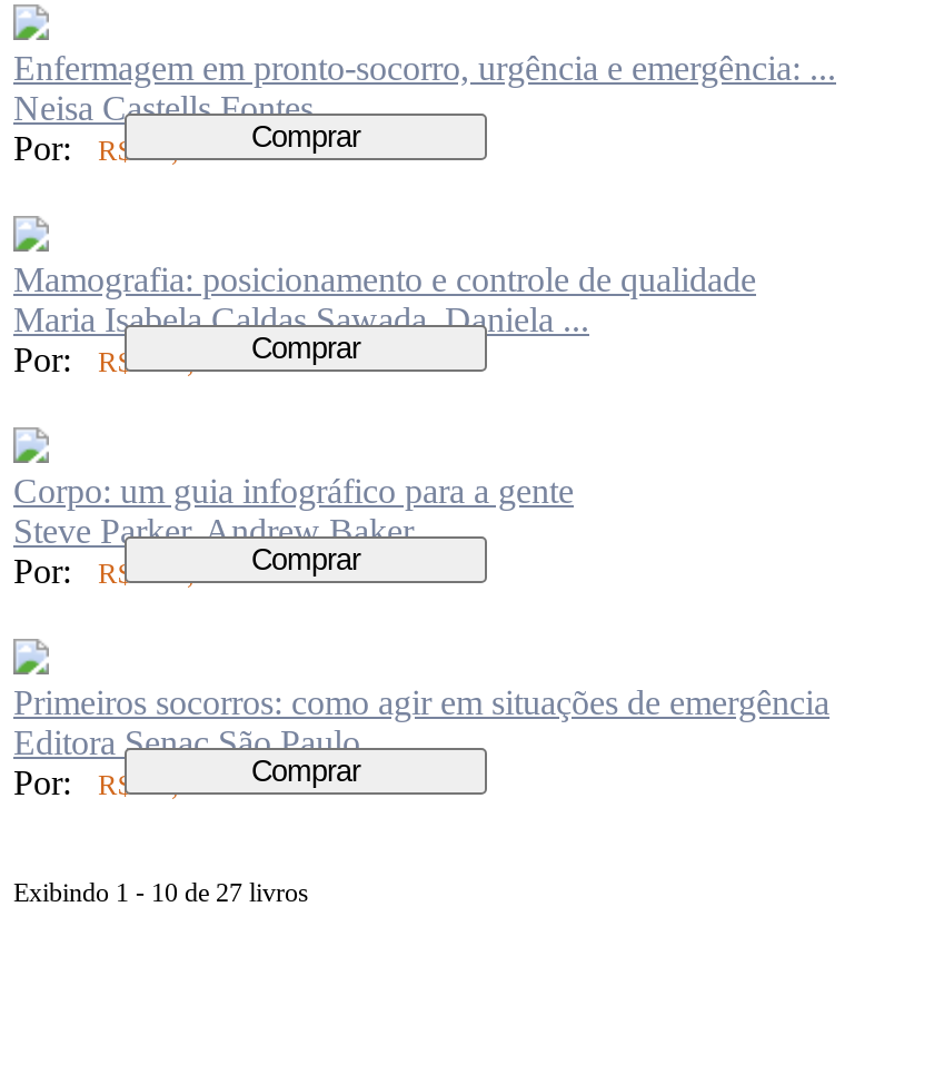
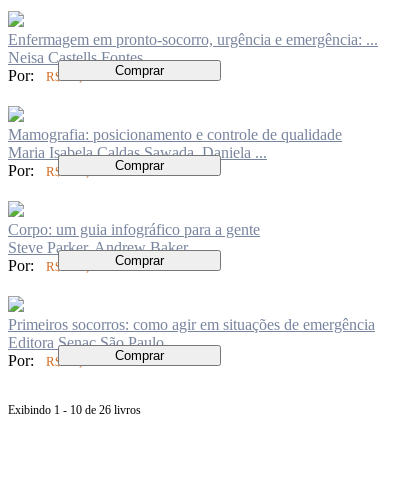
[13,877,309,909] Exibindo 1 - 10 de 27 livros -> [8,403,141,417] Exibindo 1 - 10 de 26 livros

